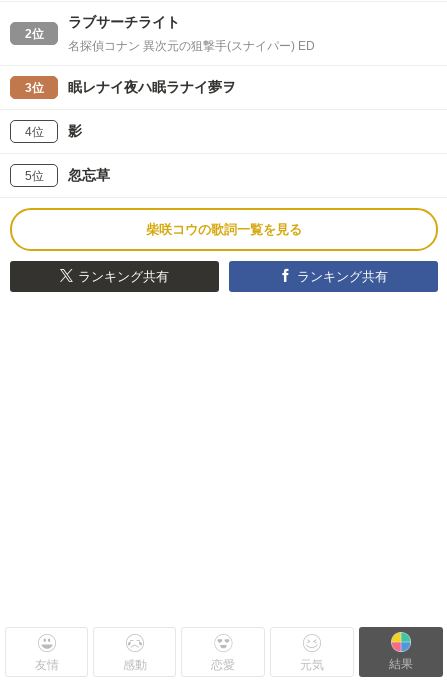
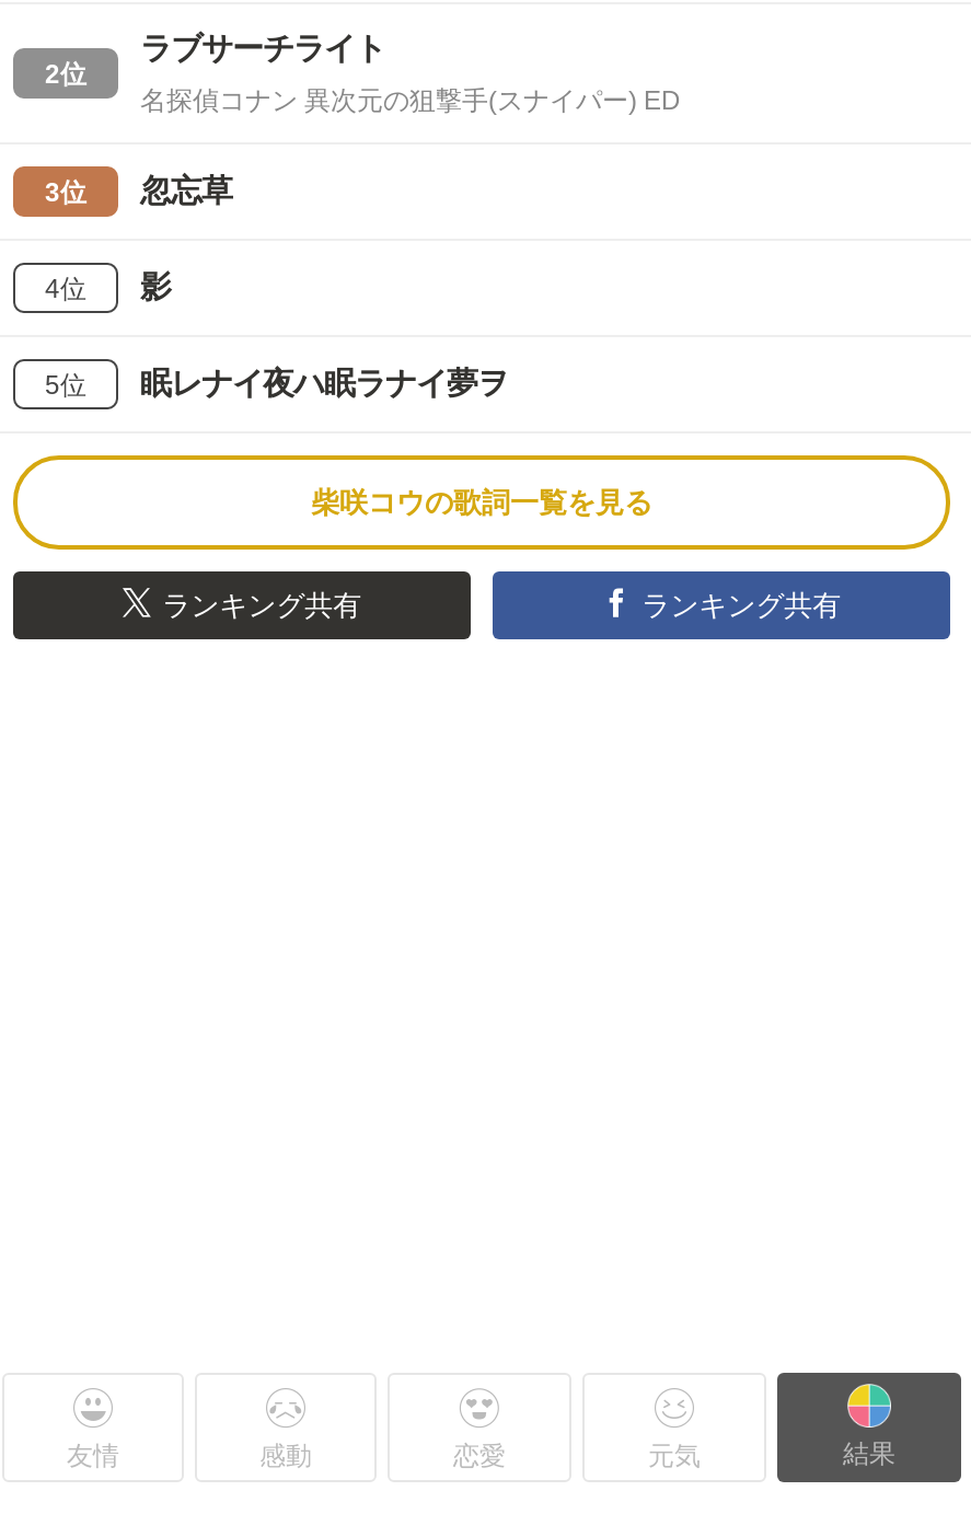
moved [68,79,236,95] -> [140,365,508,400]: 眠レナイ夜ハ眠ラナイ夢ヲ
moved [68,167,110,183] -> [140,172,232,207]: 忽忘草

